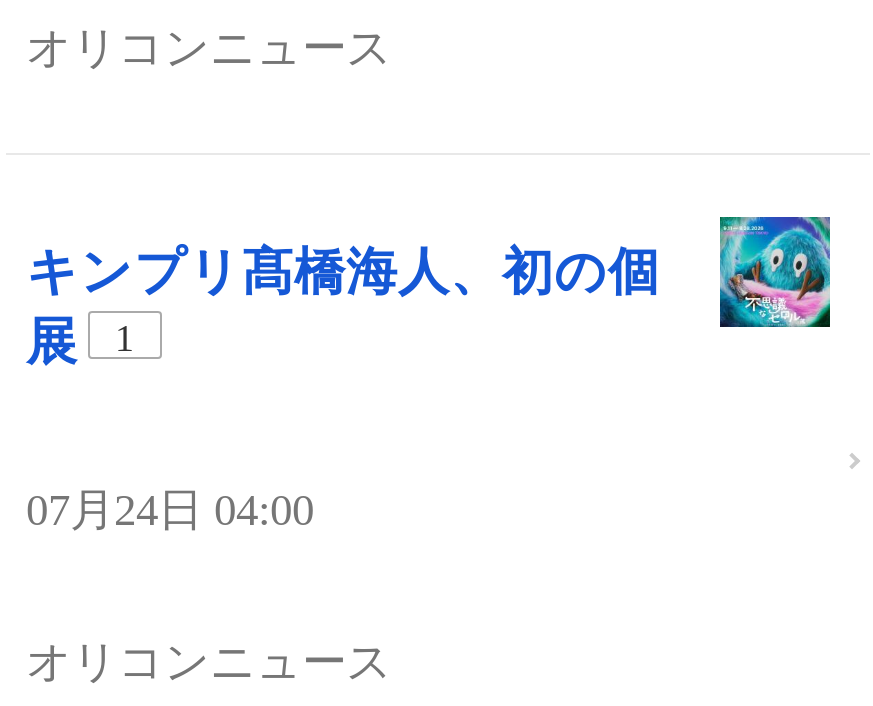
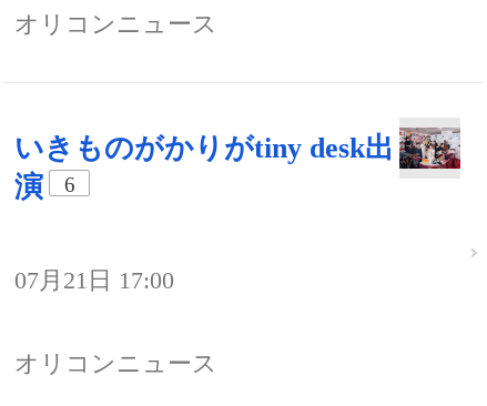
[26,214,832,371] [image] | キンプリ髙橋海人、初の個 | 展 | 1 -> [14,116,461,203] [image] | いきものがかりがtiny desk出 | 演 | 6
[26,485,314,535] 07月24日 04:00 -> [14,266,174,294] 07月21日 17:00

